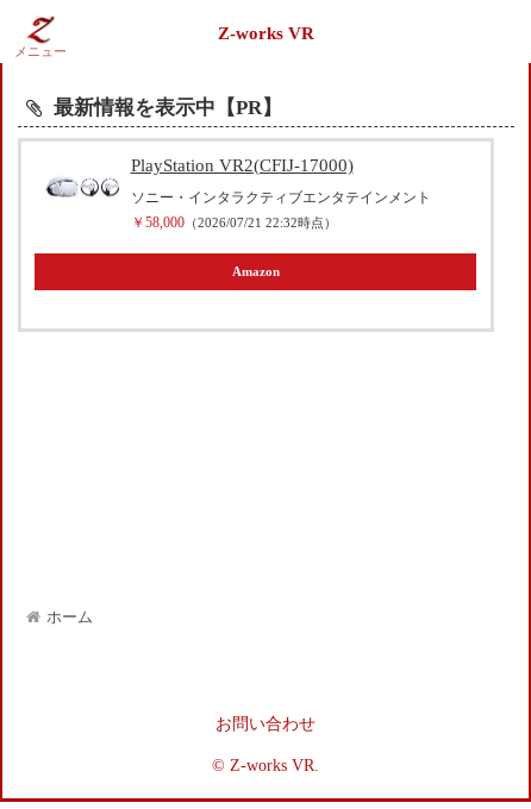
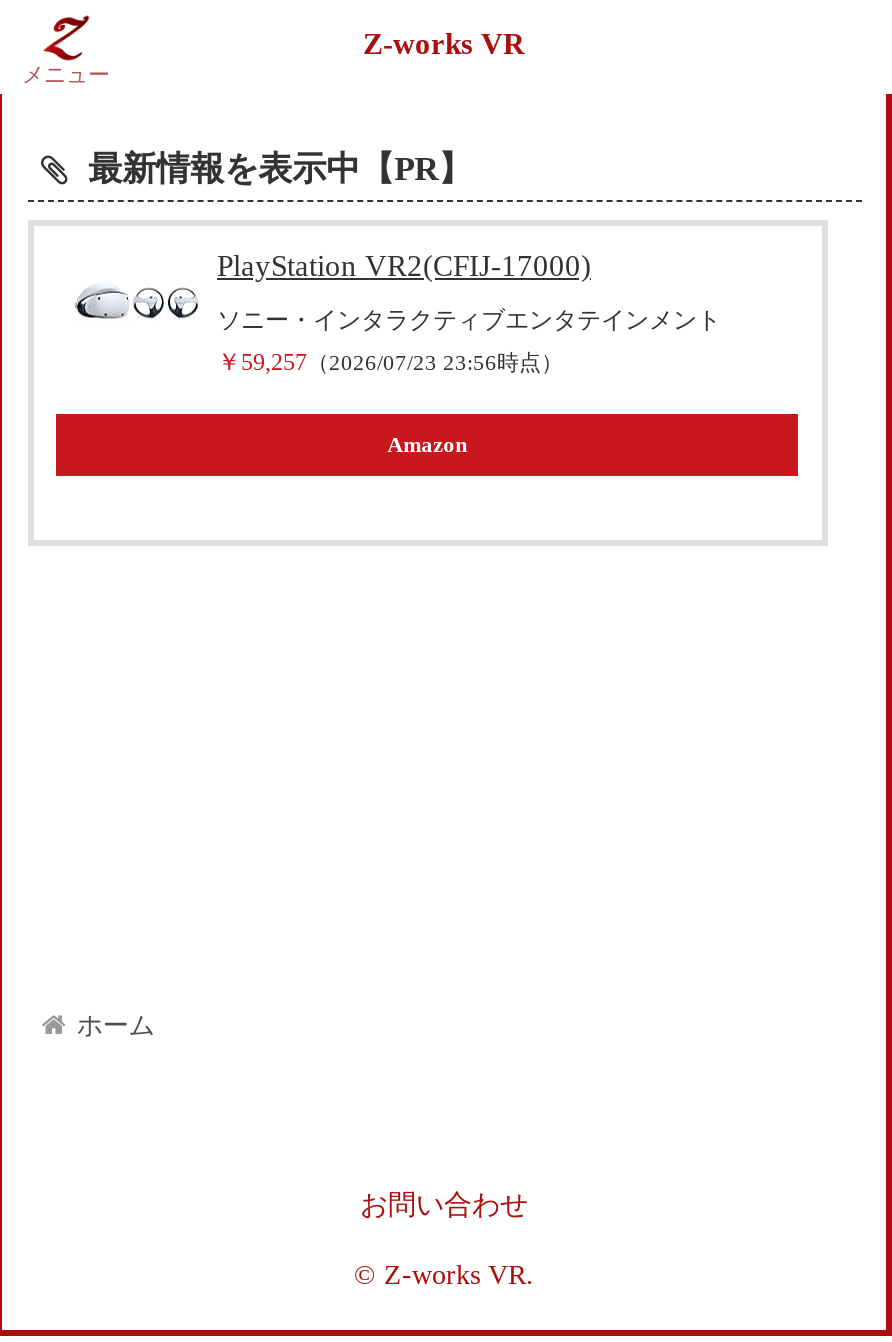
[130,214,336,231] ￥58,000（2026/07/21 22:32時点） -> [217,348,563,376] ￥59,257（2026/07/23 23:56時点）

